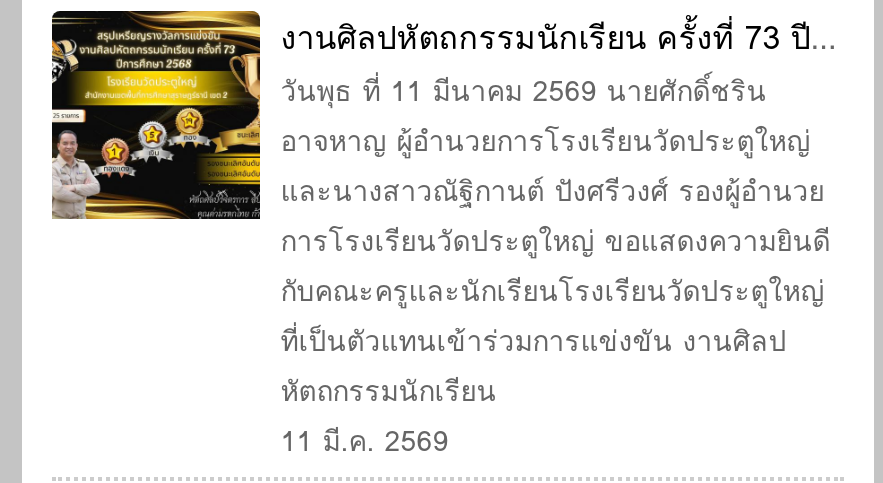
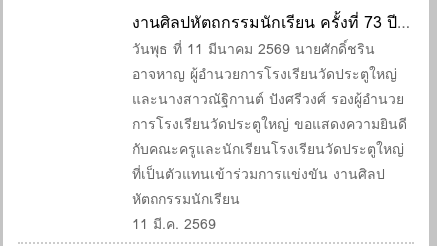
[50,9,262,221] [image] -> none

